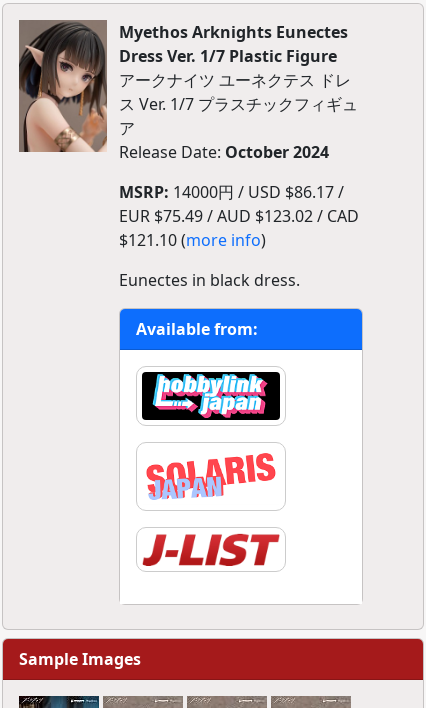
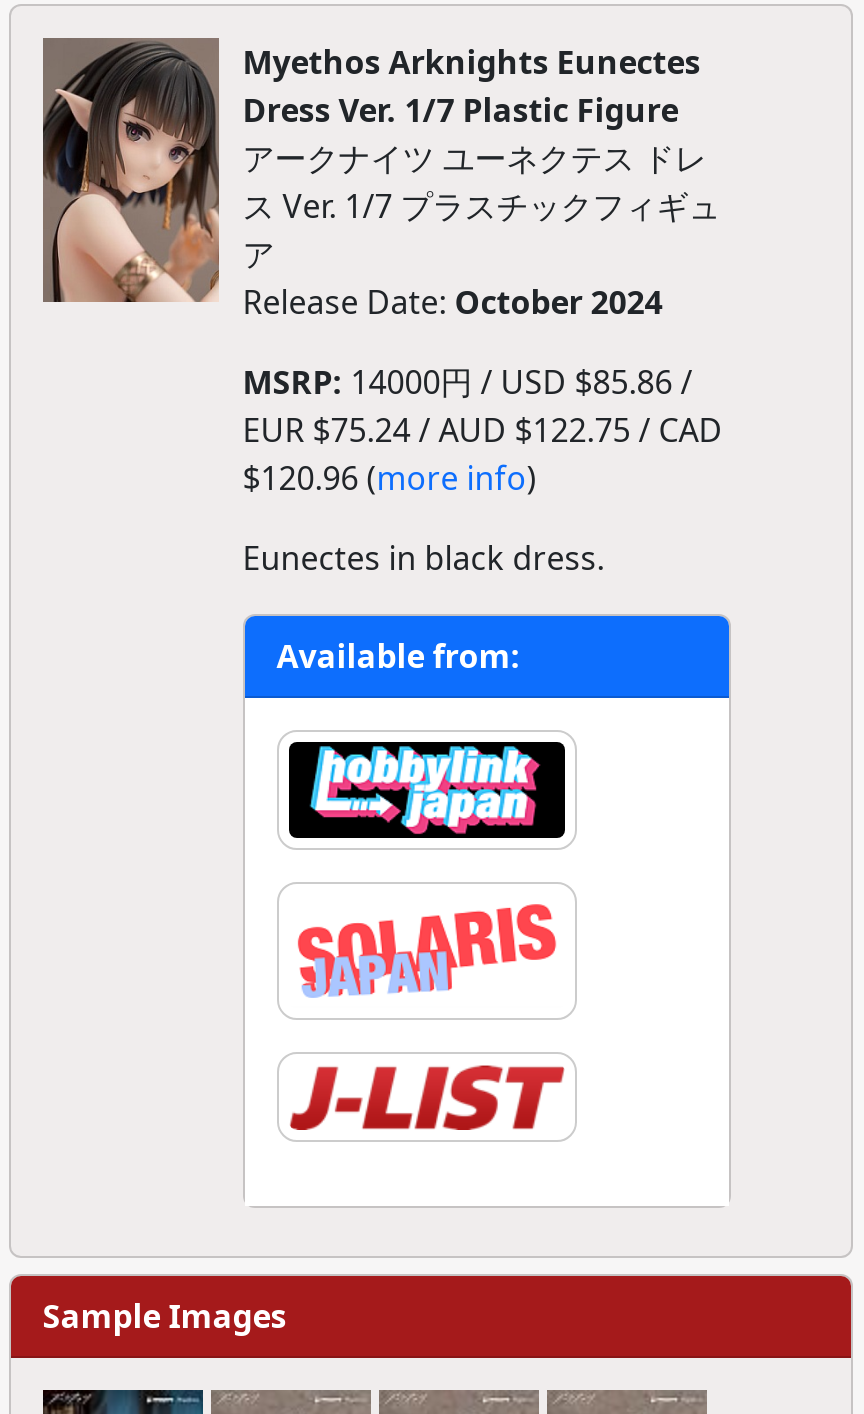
[119,181,344,203] MSRP: 14000円 / USD $86.17 / -> [243,360,693,404] MSRP: 14000円 / USD $85.86 /
[119,205,359,227] EUR $75.49 / AUD $123.02 / CAD -> [243,408,723,452] EUR $75.24 / AUD $122.75 / CAD
[119,229,266,251] $121.10 (more info) -> [243,456,537,500] $120.96 (more info)

